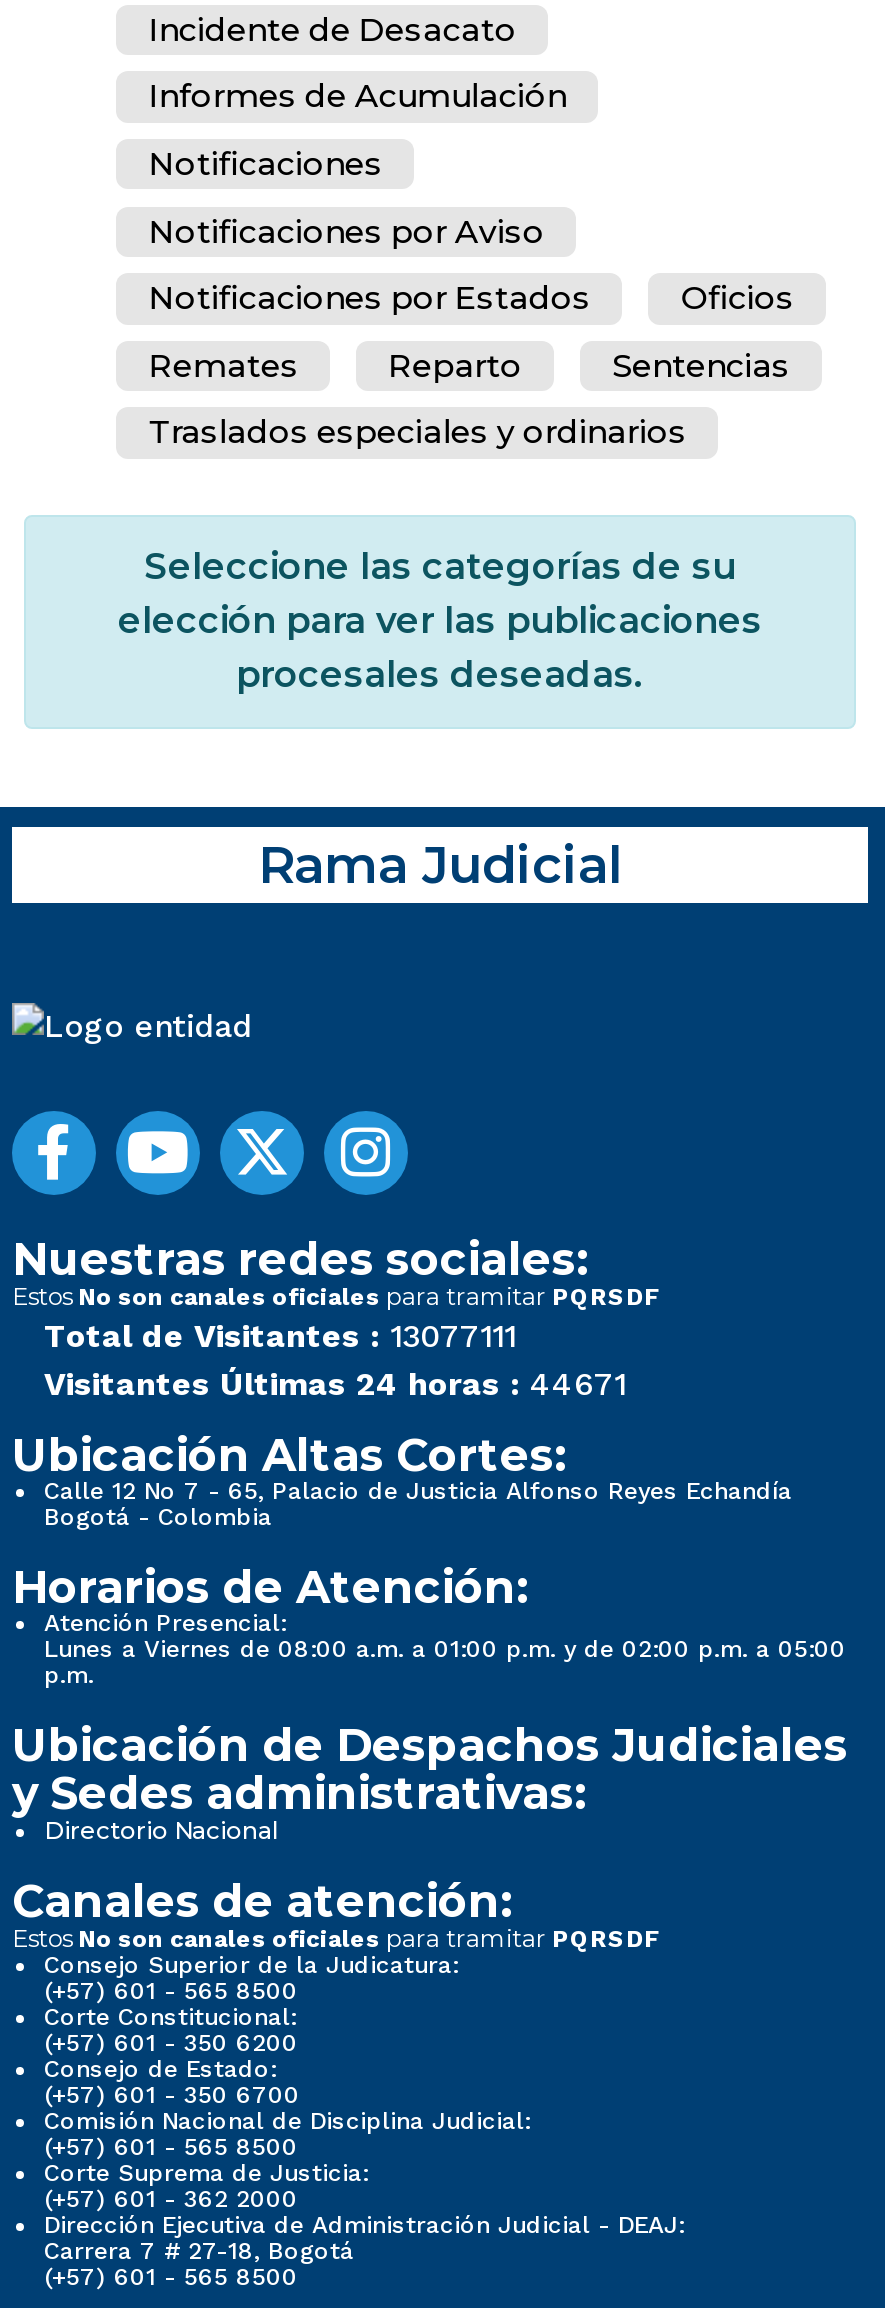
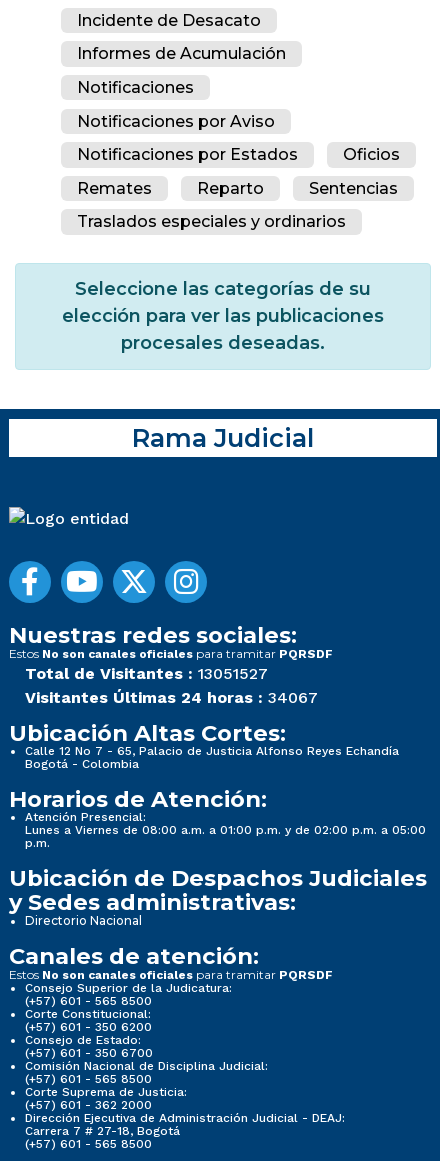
[44,1318,516,1356] Total de Visitantes : 13077111 -> [25,664,268,683] Total de Visitantes : 13051527
[44,1366,626,1404] Visitantes Últimas 24 horas : 44671 -> [25,688,318,707] Visitantes Últimas 24 horas : 34067

